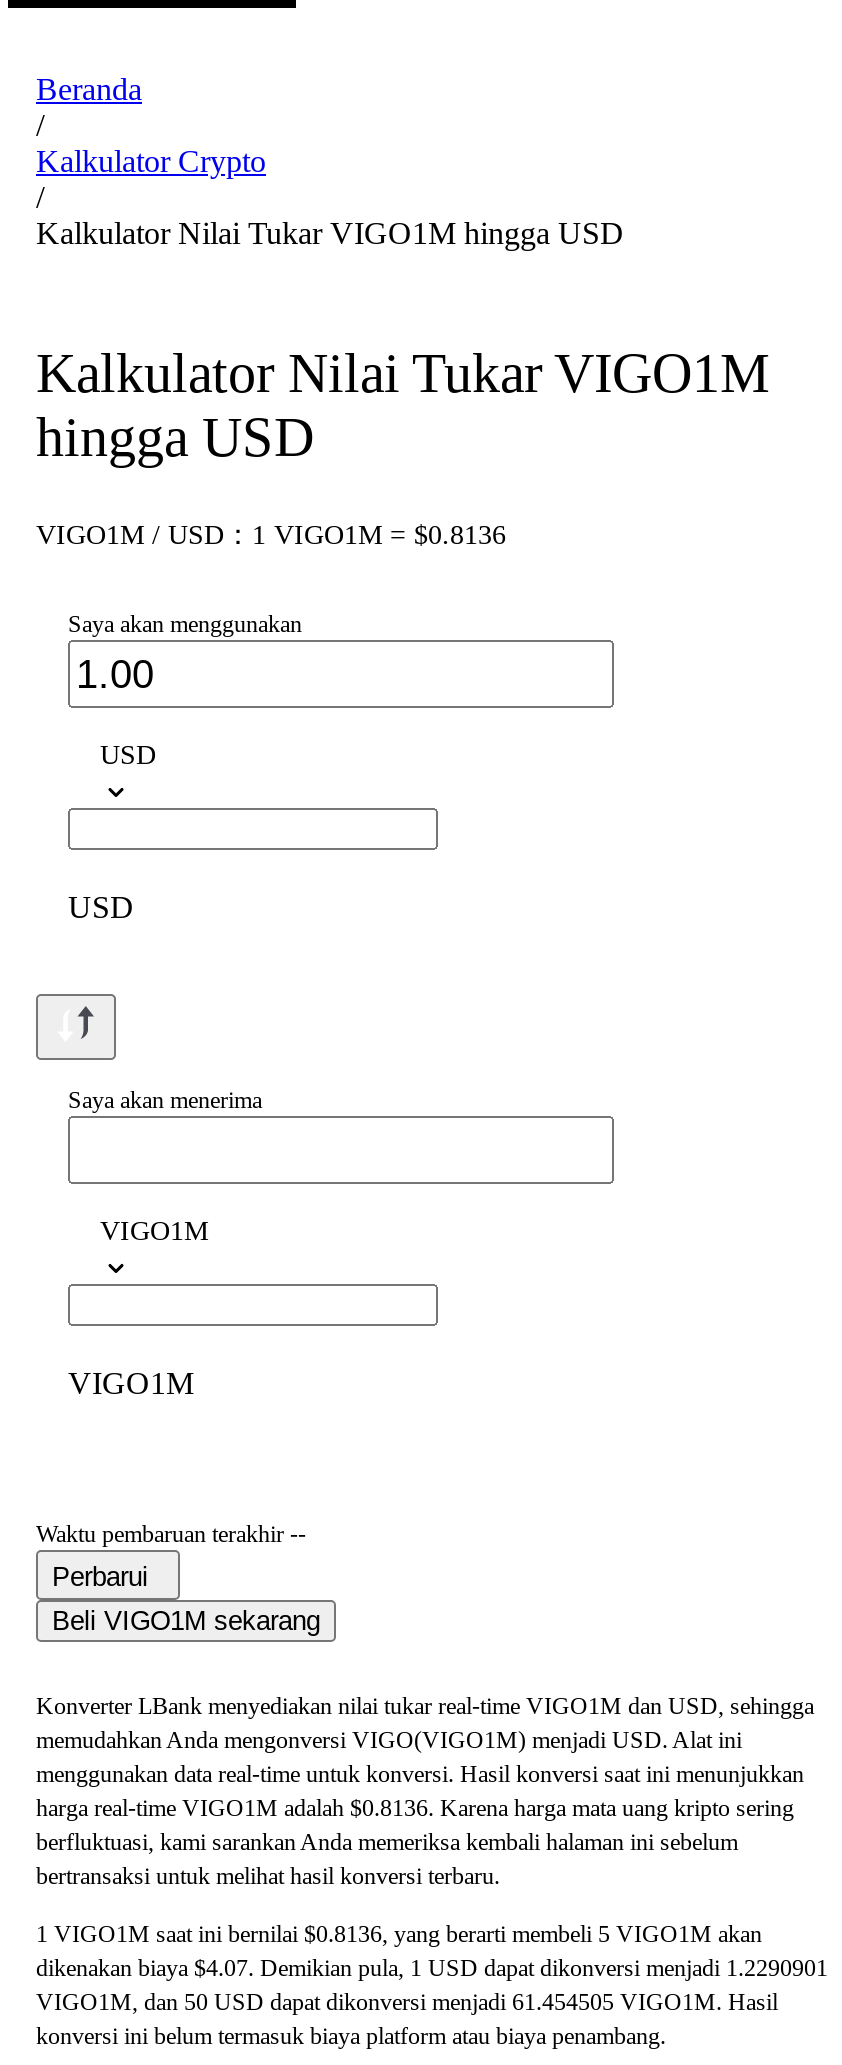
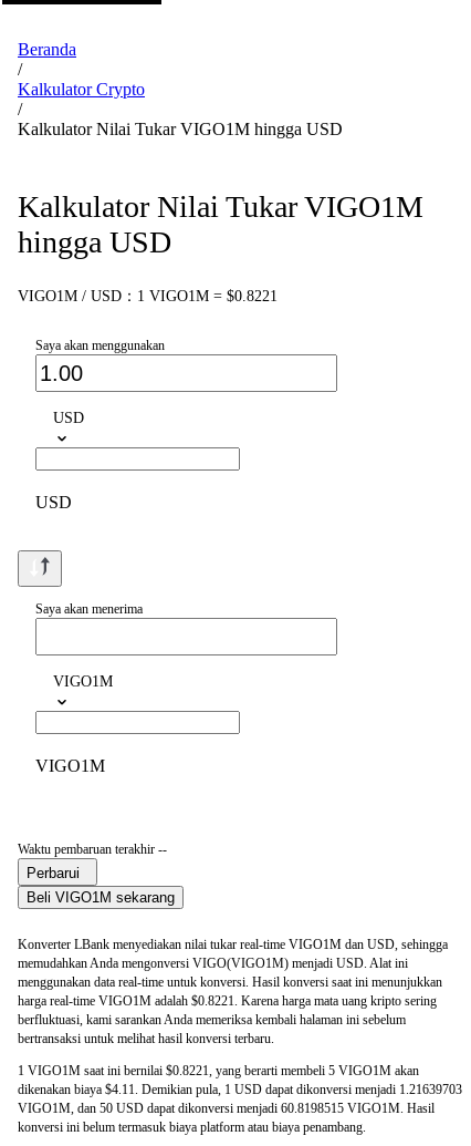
[36,521,506,551] VIGO1M / USD：1 VIGO1M = $0.8136 -> [18,288,278,305] VIGO1M / USD：1 VIGO1M = $0.8221
[36,1795,794,1823] harga real-time VIGO1M adalah $0.8136. Karena harga mata uang kripto sering -> [18,994,437,1009] harga real-time VIGO1M adalah $0.8221. Karena harga mata uang kripto sering
[36,1921,762,1949] 1 VIGO1M saat ini bernilai $0.8136, yang berarti membeli 5 VIGO1M akan -> [18,1064,419,1079] 1 VIGO1M saat ini bernilai $0.8221, yang berarti membeli 5 VIGO1M akan
[36,1955,828,1983] dikenakan biaya $4.07. Demikian pula, 1 USD dapat dikonversi menjadi 1.2290901 -> [18,1082,462,1098] dikenakan biaya $4.11. Demikian pula, 1 USD dapat dikonversi menjadi 1.21639703
[36,1989,778,2017] VIGO1M, dan 50 USD dapat dikonversi menjadi 61.454505 VIGO1M. Hasil -> [18,1101,435,1117] VIGO1M, dan 50 USD dapat dikonversi menjadi 60.8198515 VIGO1M. Hasil

